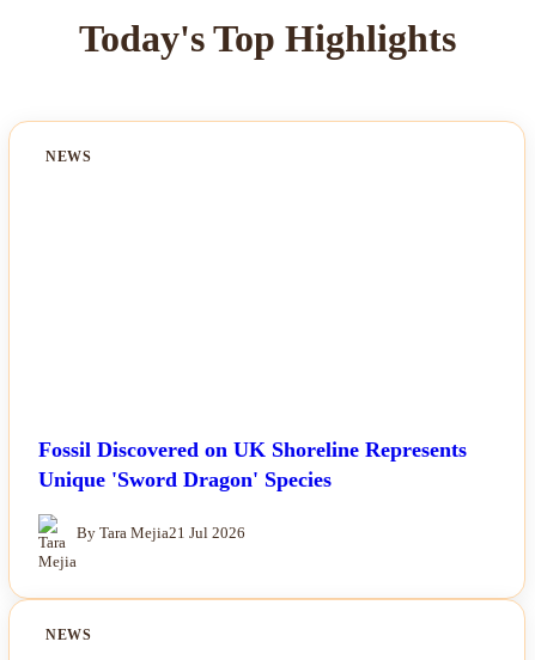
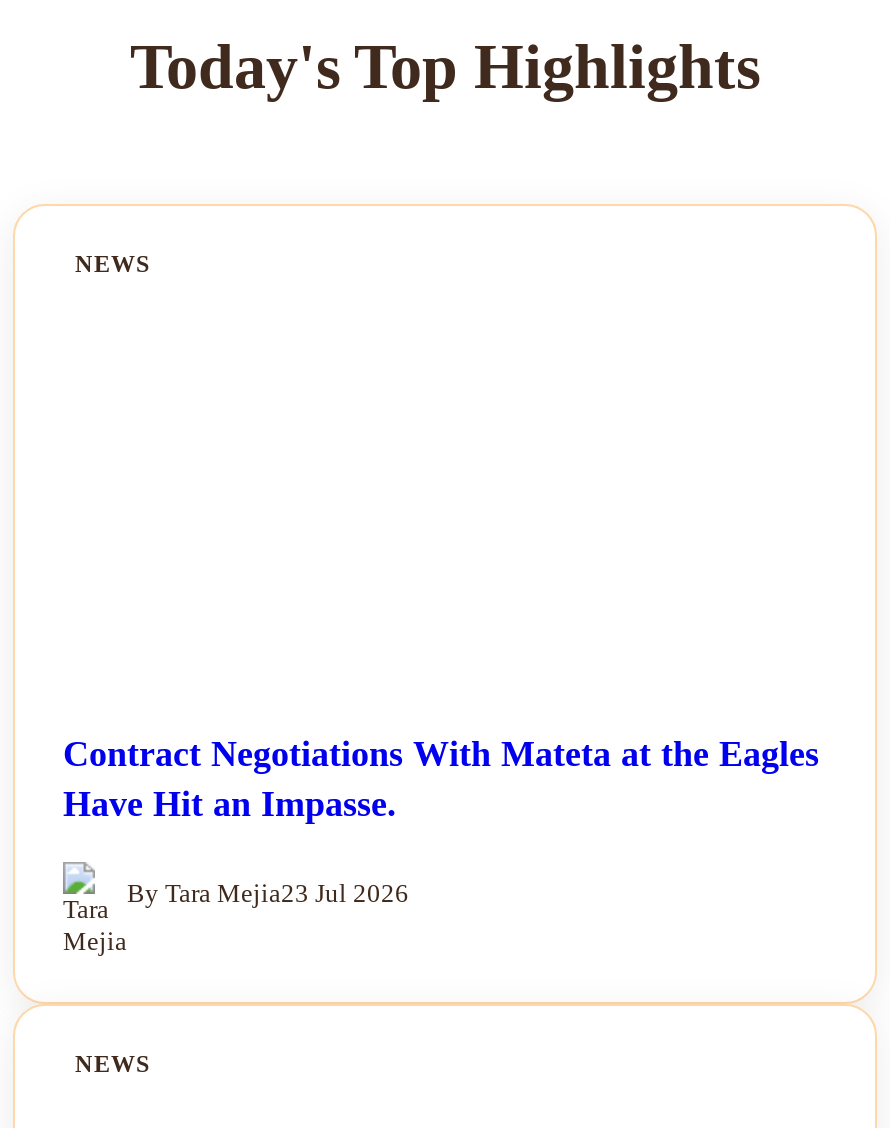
[38,438,467,492] Fossil Discovered on UK Shoreline Represents | Unique 'Sword Dragon' Species -> [63,735,819,825] Contract Negotiations With Mateta at the Eagles | Have Hit an Impasse.
[77,524,245,542] By Tara Mejia21 Jul 2026 -> [127,879,409,909] By Tara Mejia23 Jul 2026

